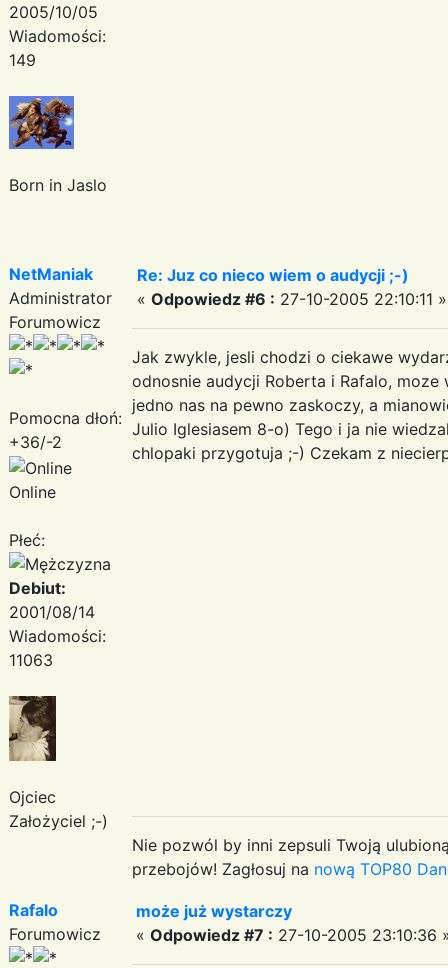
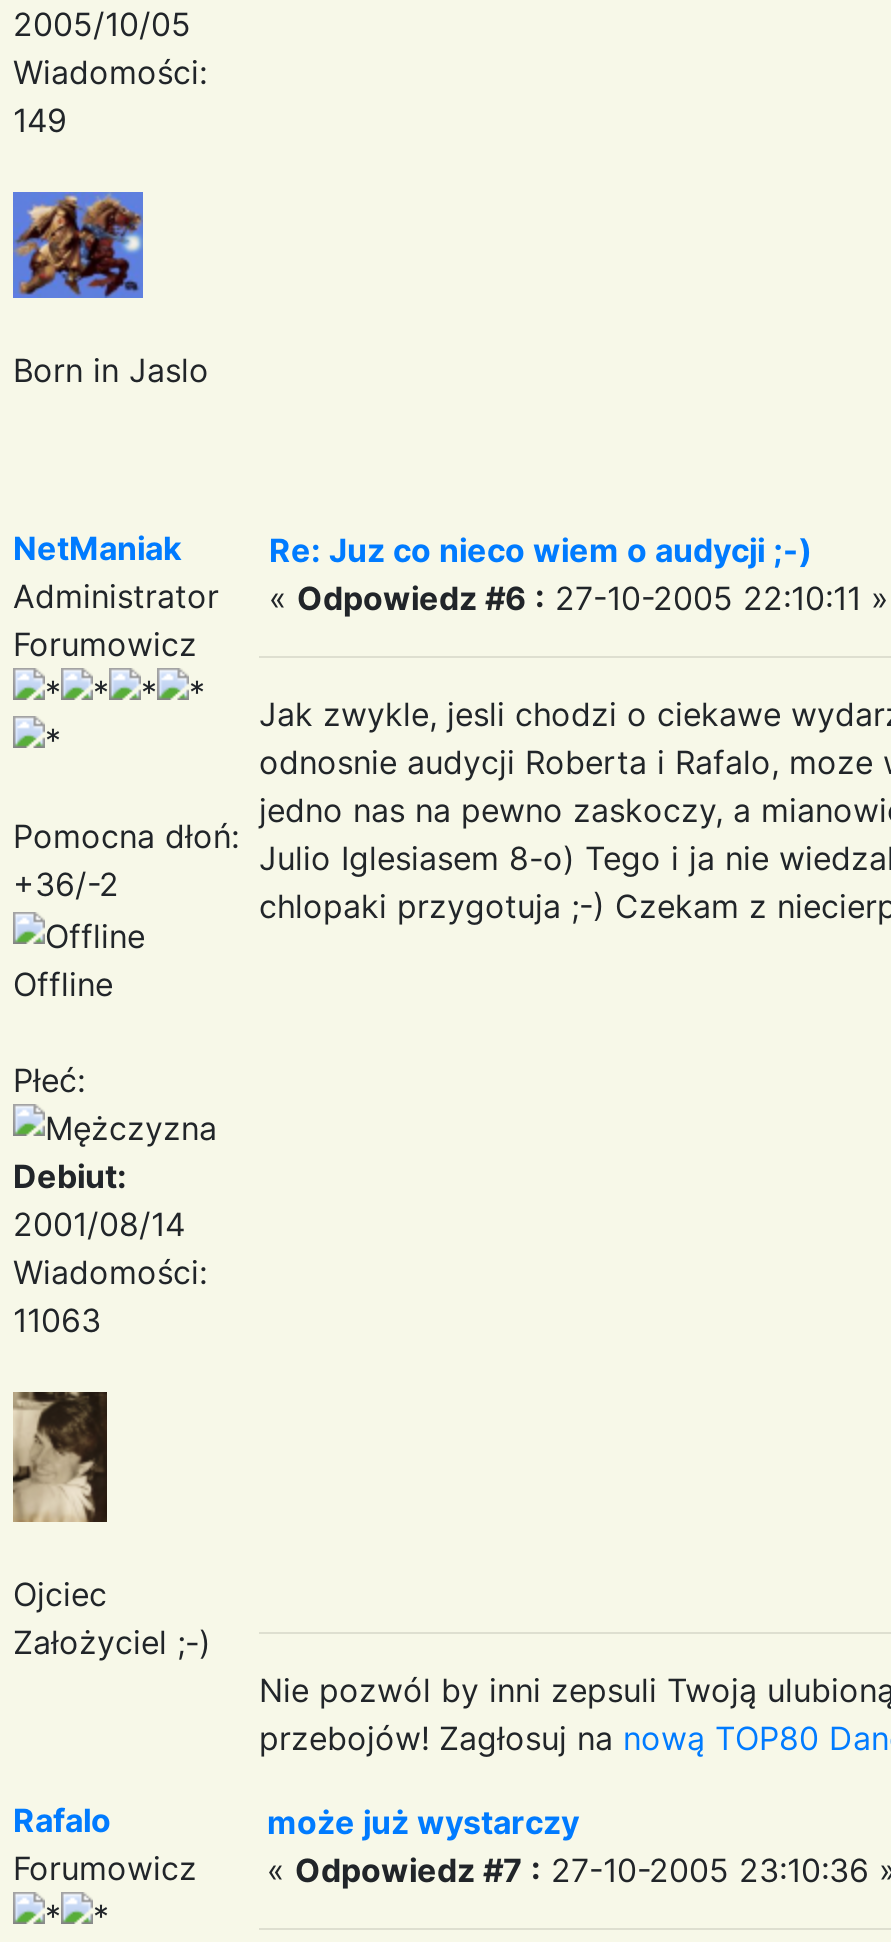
[9,482,56,502] Online -> [13,963,113,1003] Offline

